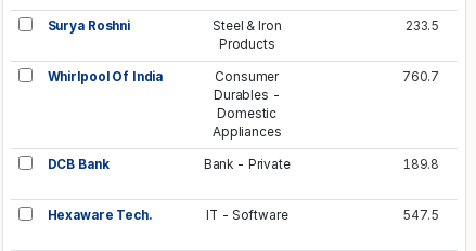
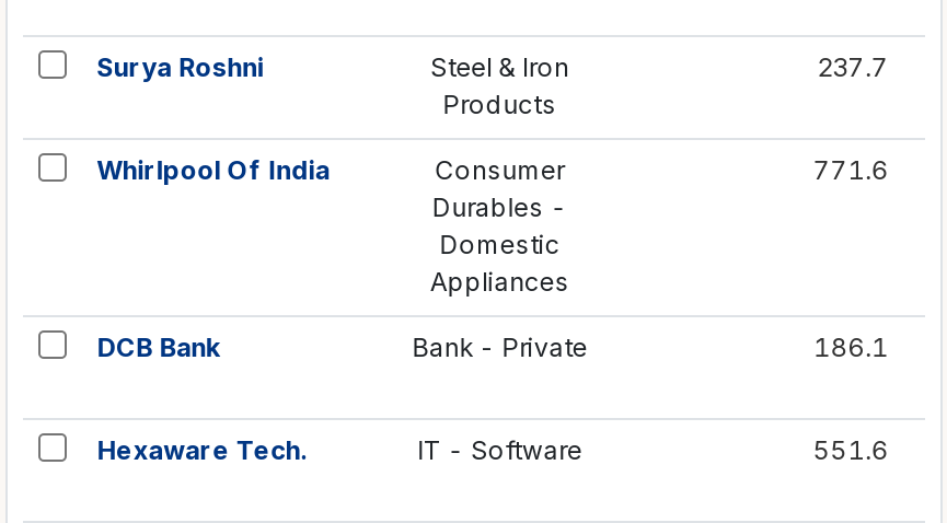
[405,19,439,34] 233.5 -> [817,53,888,84] 237.7
[402,70,439,85] 760.7 -> [813,156,888,187] 771.6
[402,157,439,172] 189.8 -> [813,333,888,364] 186.1
[402,208,439,223] 547.5 -> [813,436,888,467] 551.6

